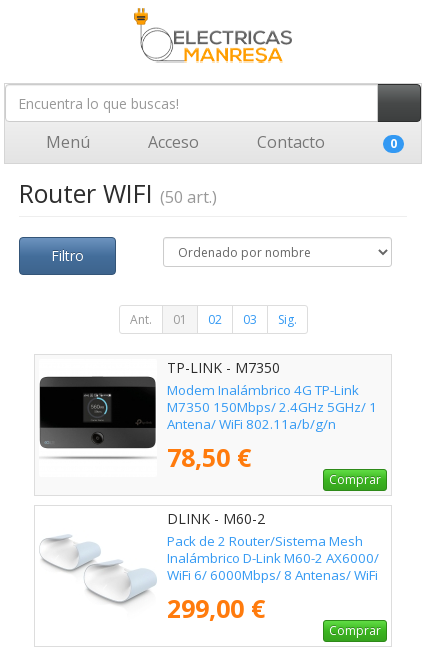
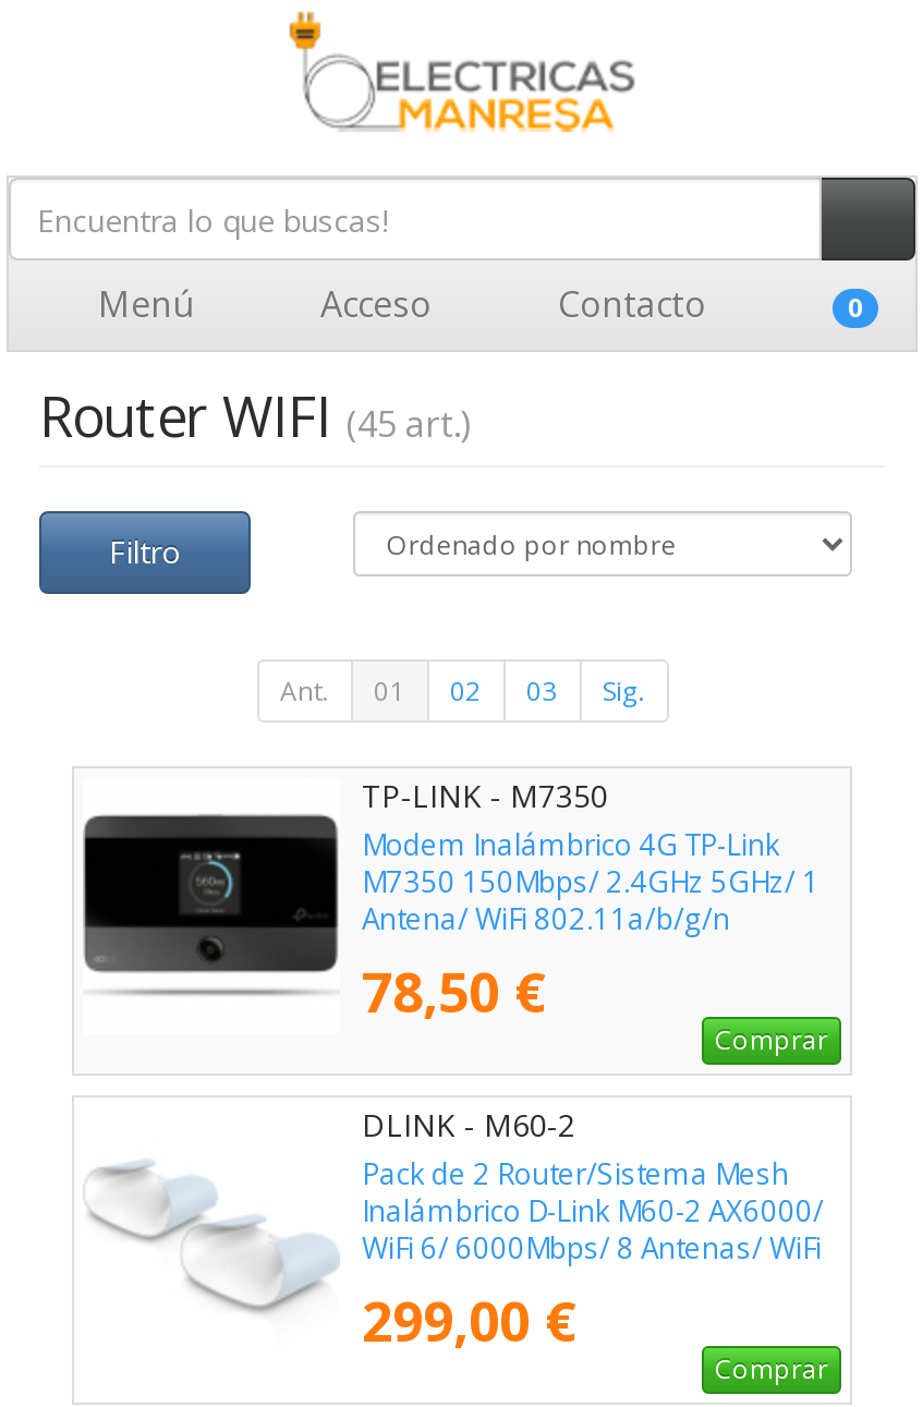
[19,176,217,210] Router WIFI (50 art.) -> [39,378,471,452] Router WIFI (45 art.)

